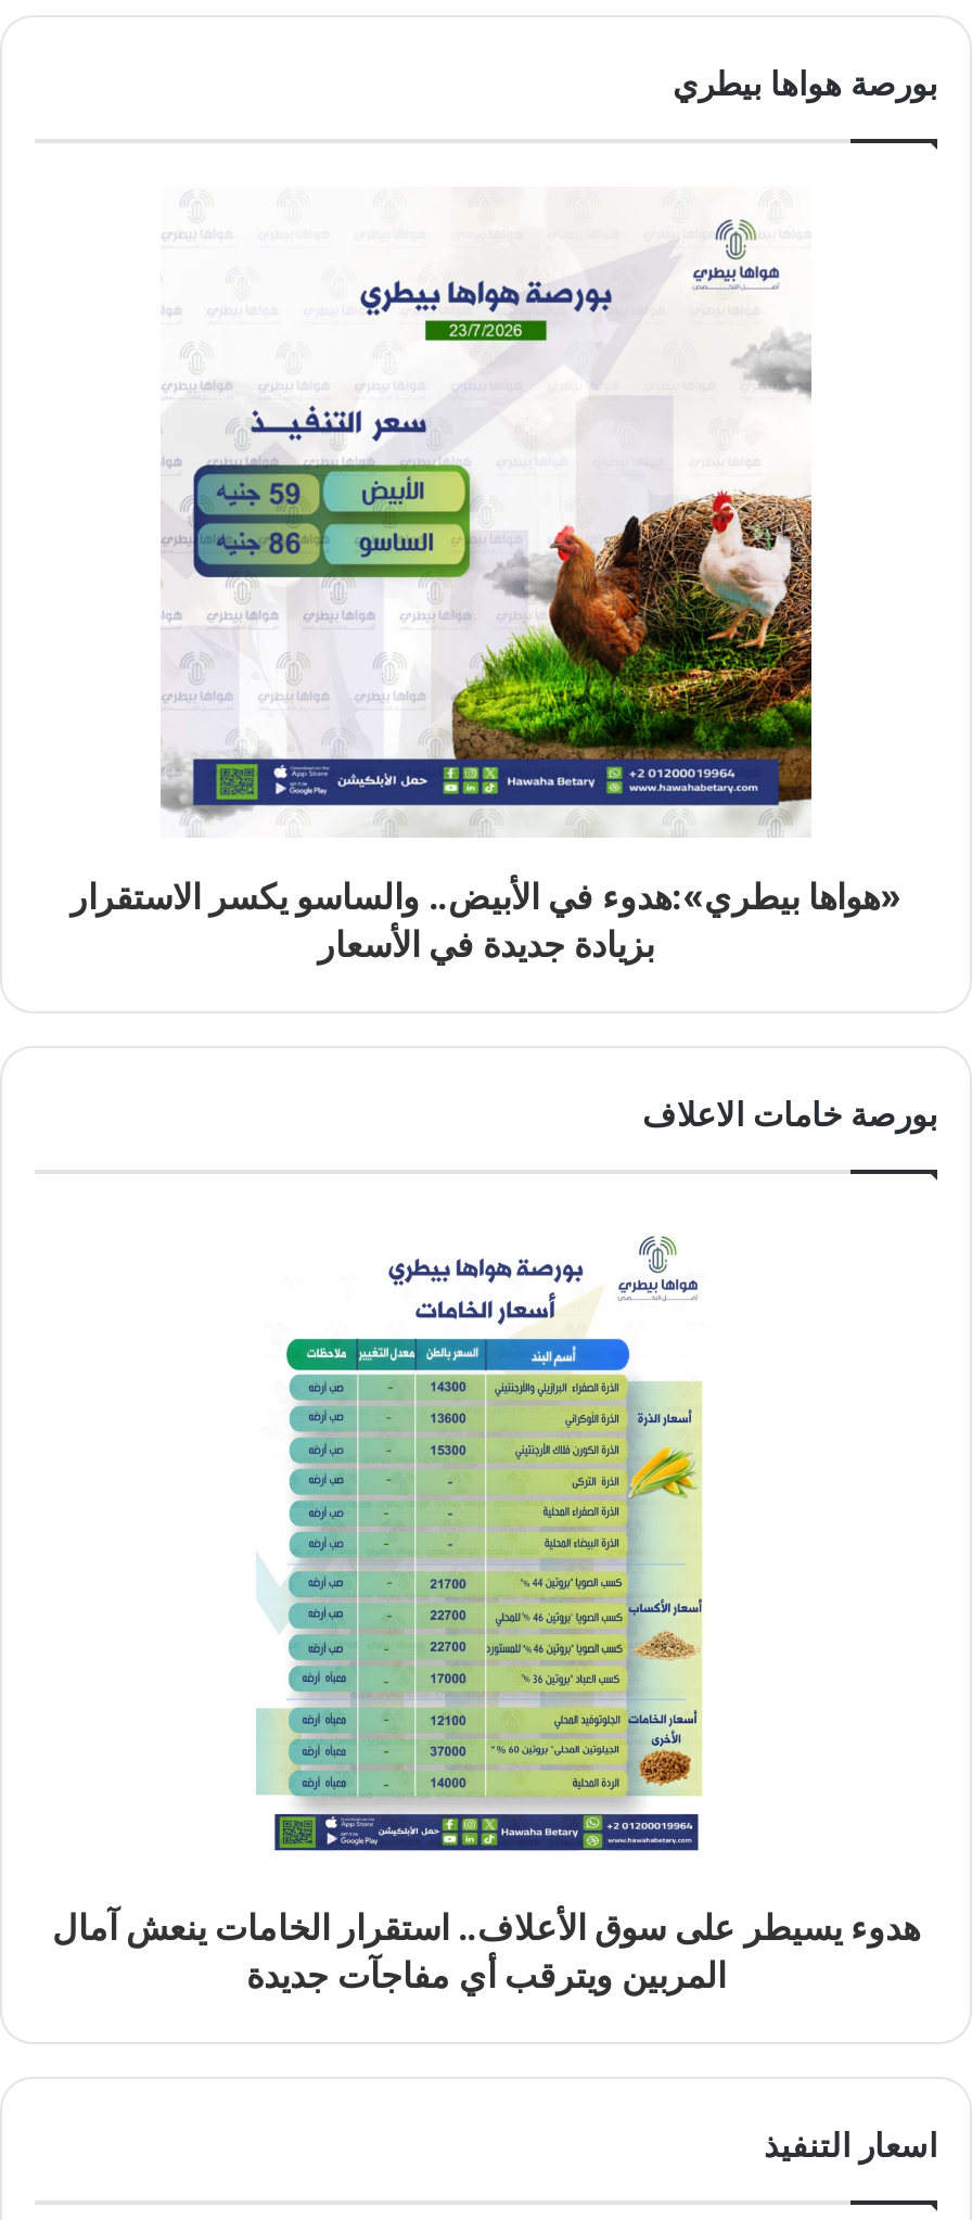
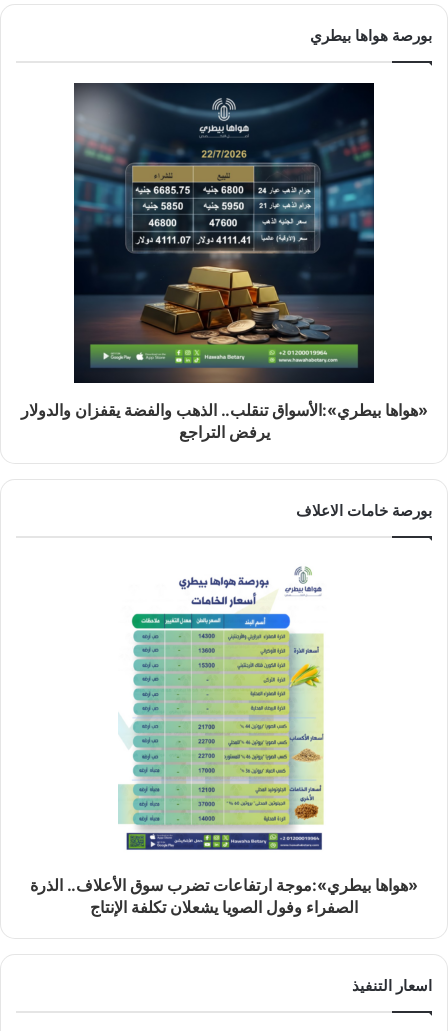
[71,187,901,965] [image] | «هواها بيطري»:هدوء في الأبيض.. والساسو يكسر الاستقرار | بزيادة جديدة في الأسعار -> [20,82,427,442] [image] | «هواها بيطري»:الأسواق تنقلب.. الذهب والفضة يقفزان والدولار | يرفض التراجع
[52,1904,920,1996] هدوء يسيطر على سوق الأعلاف.. استقرار الخامات ينعش آمال | المربين ويترقب أي مفاجآت جديدة -> [30,875,418,917] «هواها بيطري»:موجة ارتفاعات تضرب سوق الأعلاف.. الذرة | الصفراء وفول الصويا يشعلان تكلفة الإنتاج

